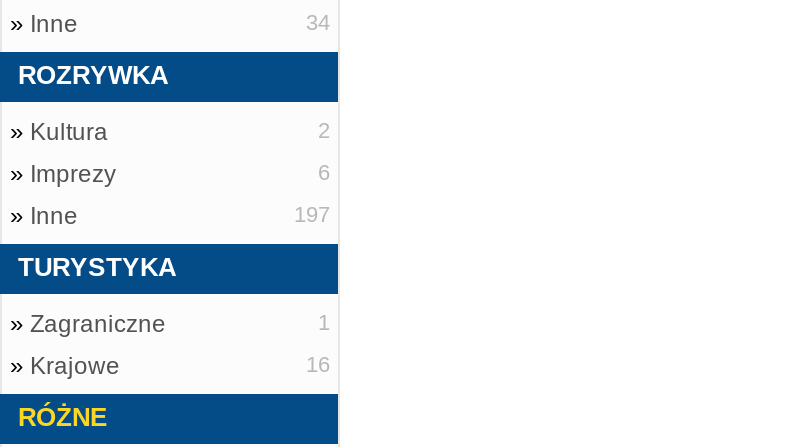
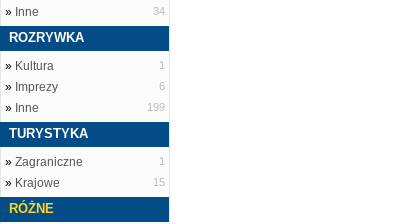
[318,118,330,142] 2 -> [159,59,165,71] 1
[294,202,330,226] 197 -> [147,101,165,113] 199
[306,352,330,376] 16 -> [153,176,165,188] 15

